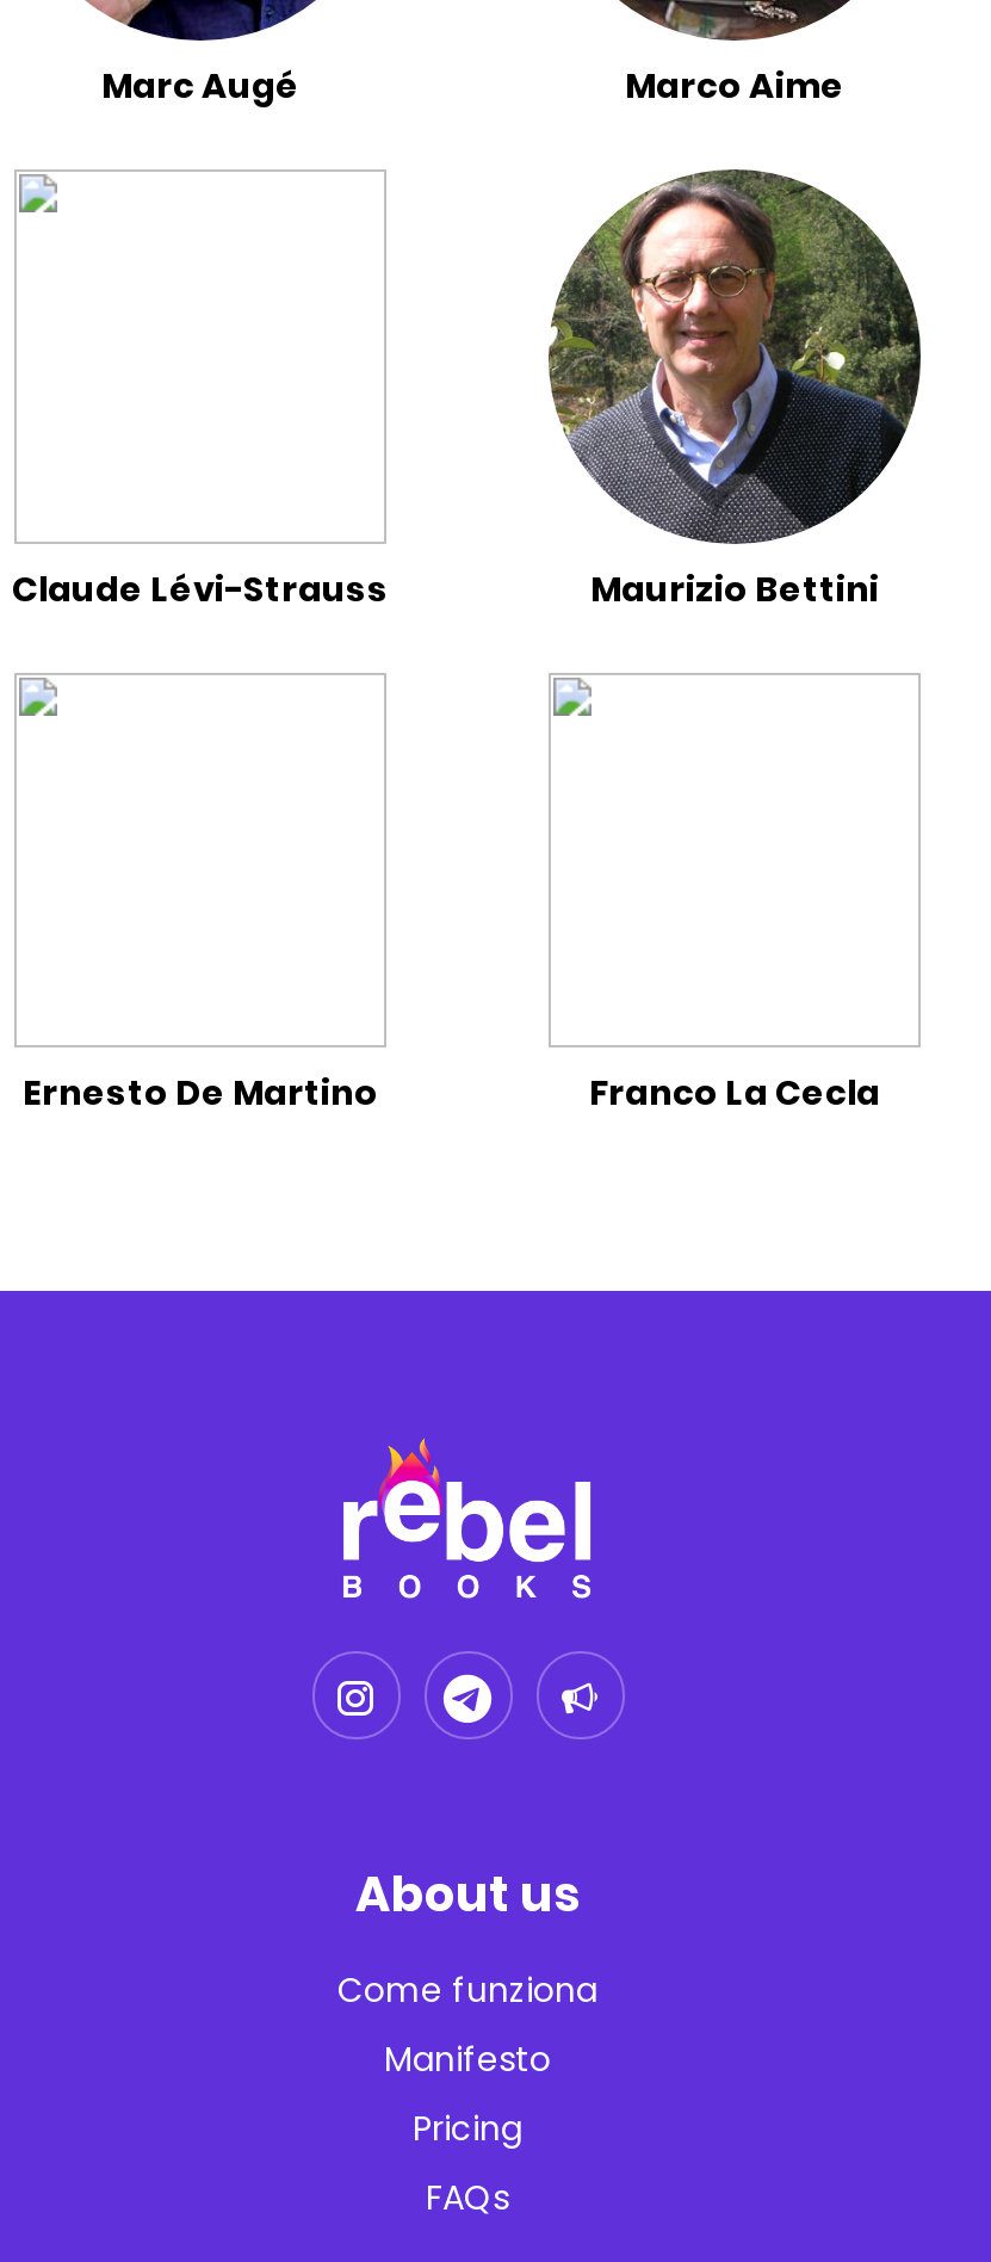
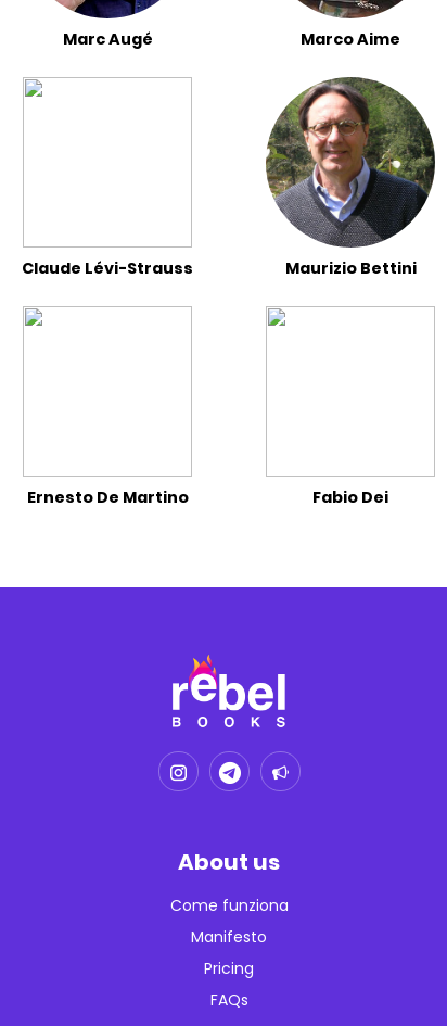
[589,1068,880,1116] Franco La Cecla -> [312,486,388,508] Fabio Dei

